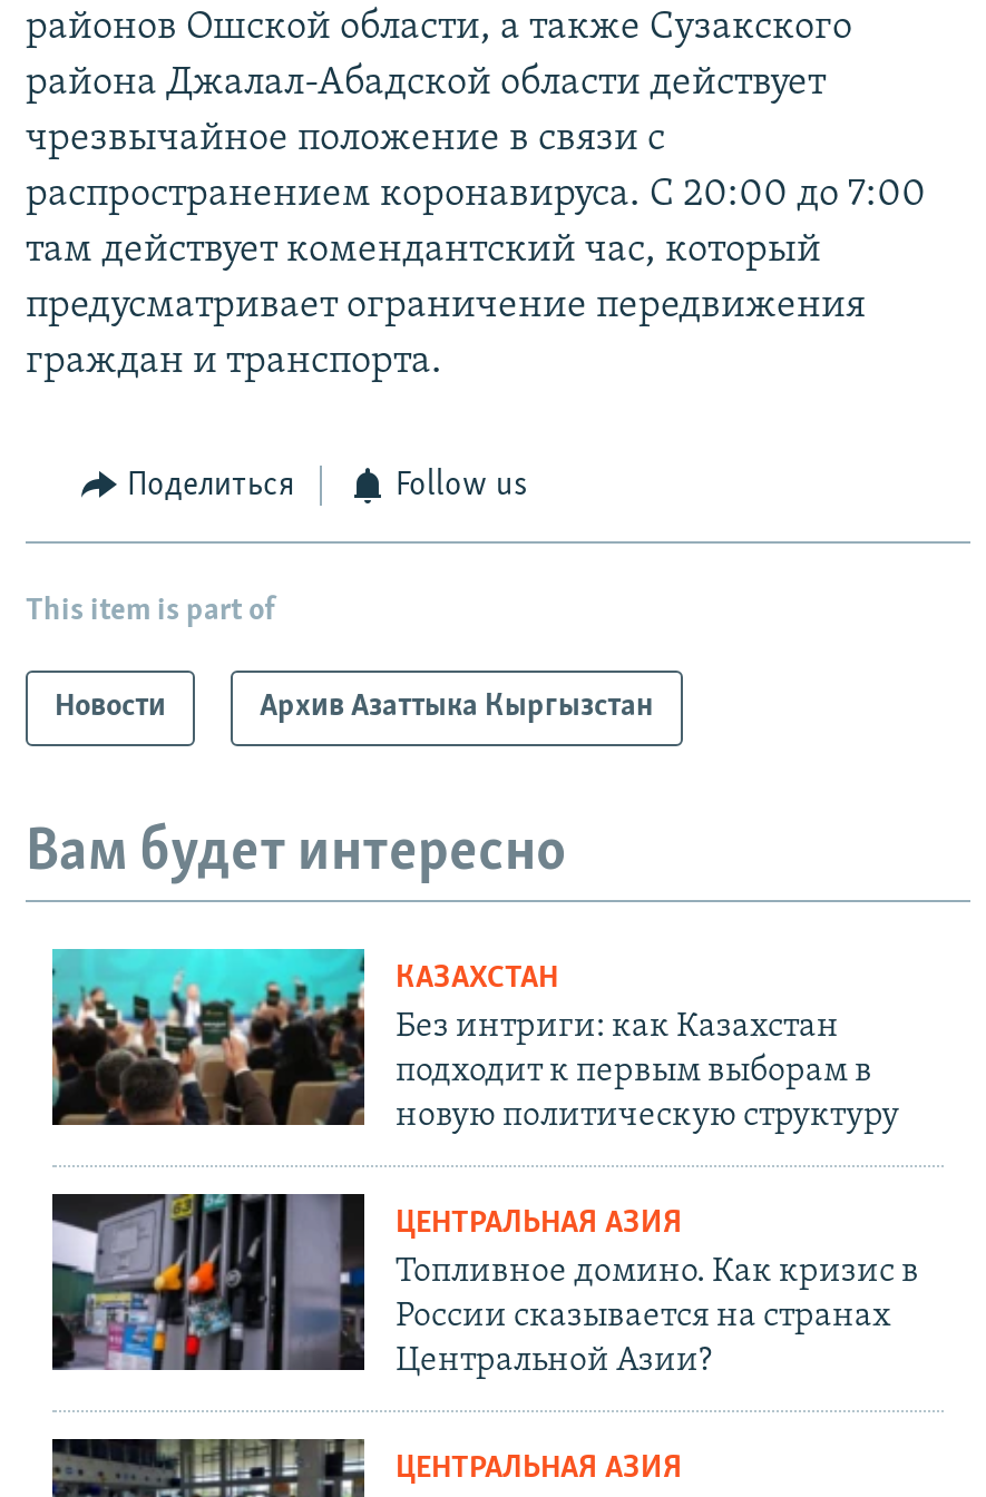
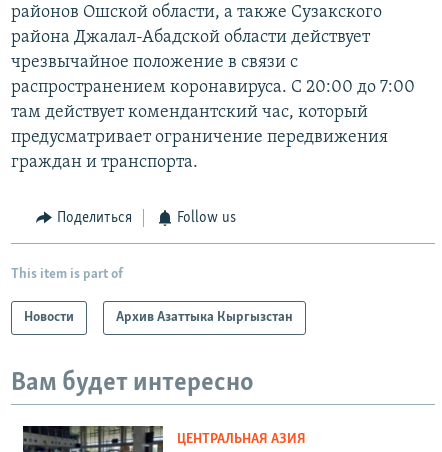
[50,947,919,1380] [image] | КАЗАХСТАН | Без интриги: как Казахстан | подходит к первым выборам в | новую политическую структуру | ЦЕНТРАЛЬНАЯ АЗИЯ | Топливное домино. Как кризис в | России сказывается на странах | Центральной Азии? -> none
[52,1161,364,1372] [image] -> none

